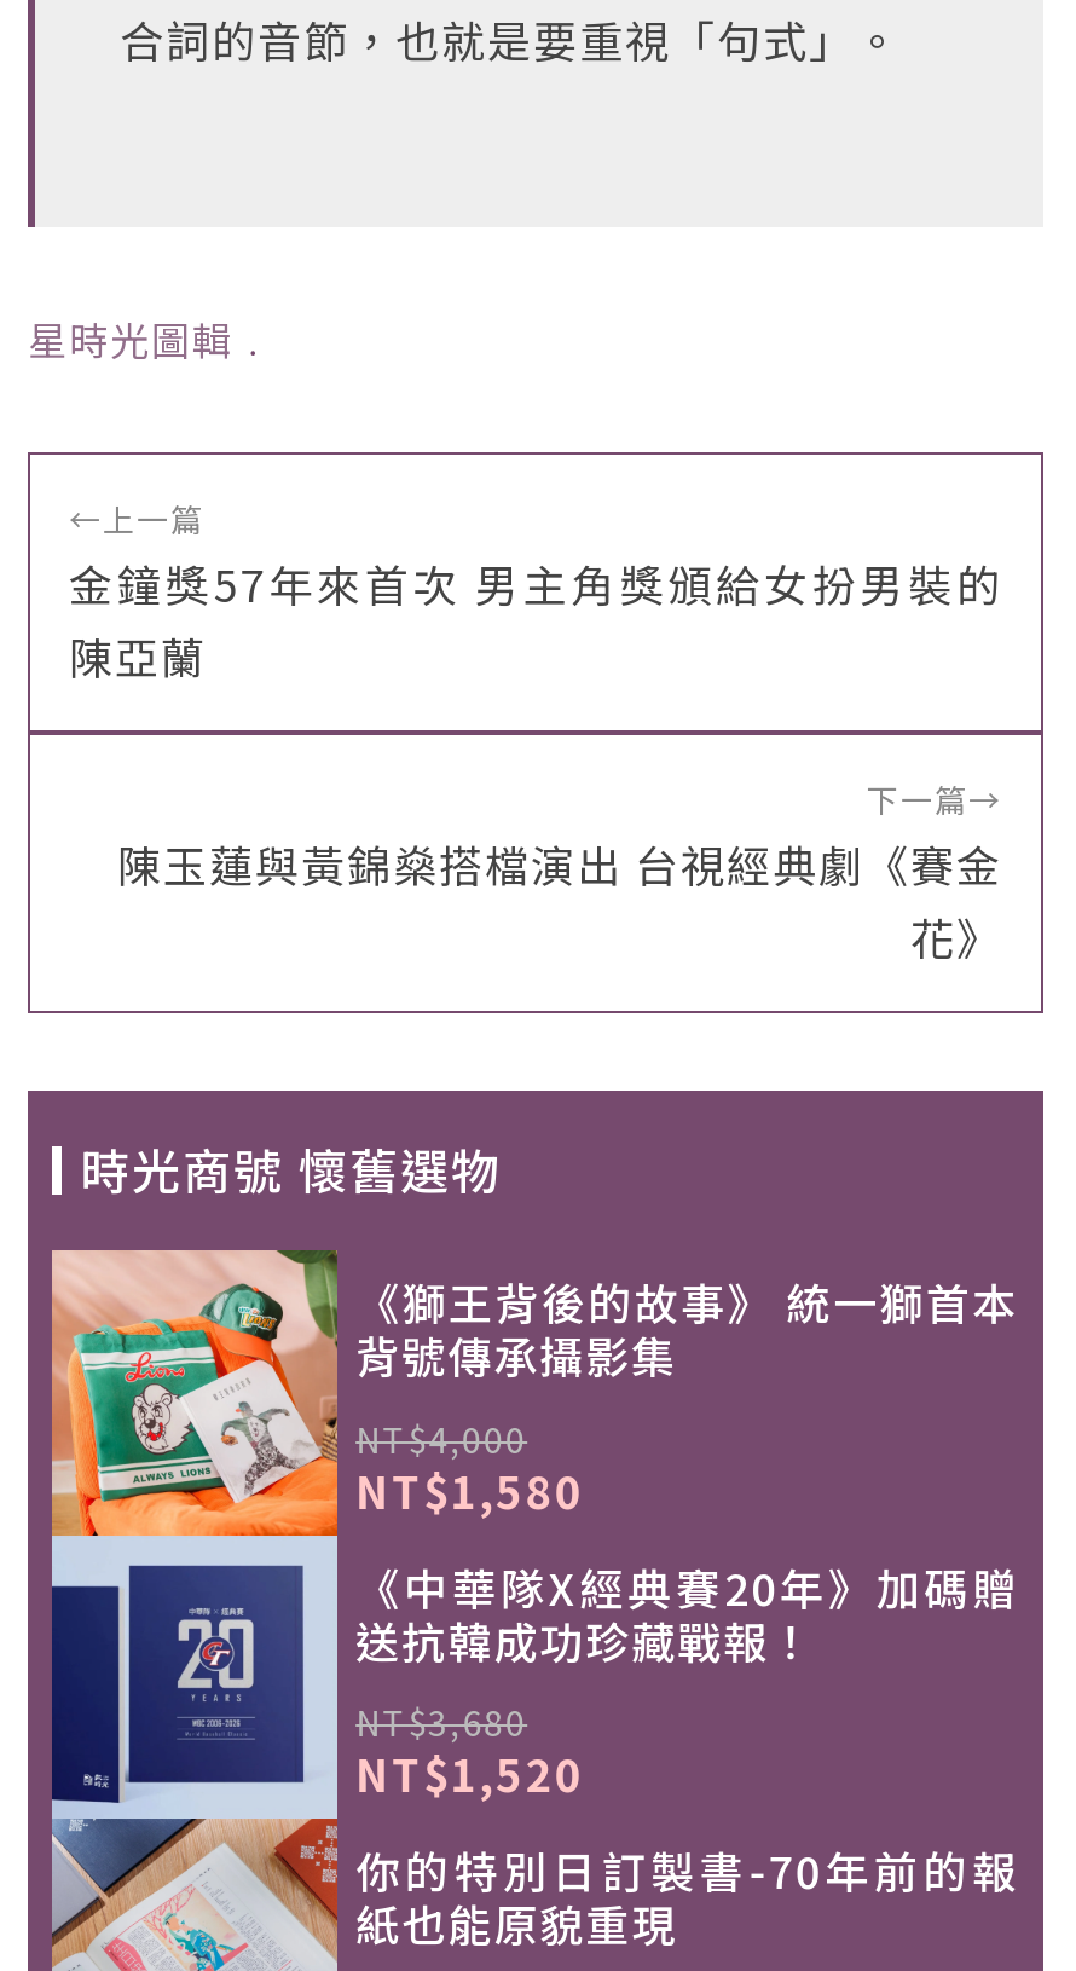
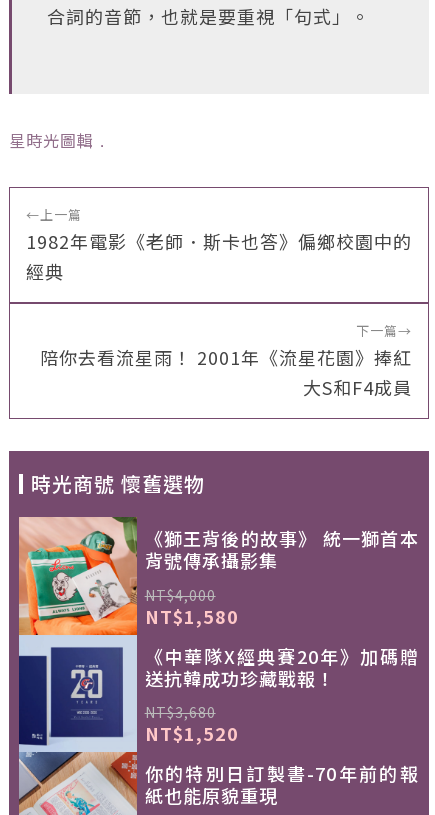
[69,551,1002,687] 金鐘獎57年來首次 男主角獎頒給女扮男裝的 | 陳亞蘭 -> [26,228,412,284] 1982年電影《老師．斯卡也答》偏鄉校園中的 | 經典
[117,832,1002,967] 陳玉蓮與黃錦燊搭檔演出 台視經典劇《賽金 | 花》 -> [40,344,412,400] 陪你去看流星雨！ 2001年《流星花園》捧紅 | 大S和F4成員

